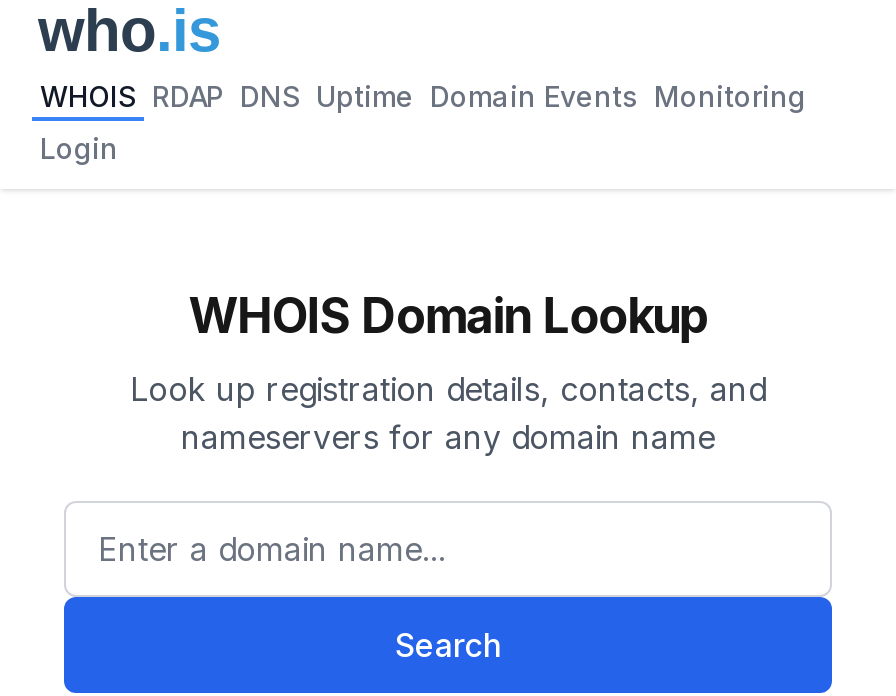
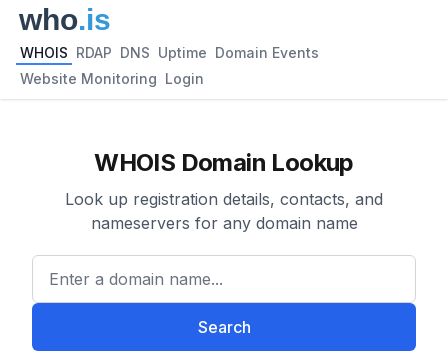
[40,79,806,113] WHOIS RDAP DNS Uptime Domain Events Monitoring -> [20,44,319,61] WHOIS RDAP DNS Uptime Domain Events
[40,131,118,165] Login -> [20,70,204,87] Website Monitoring Login

